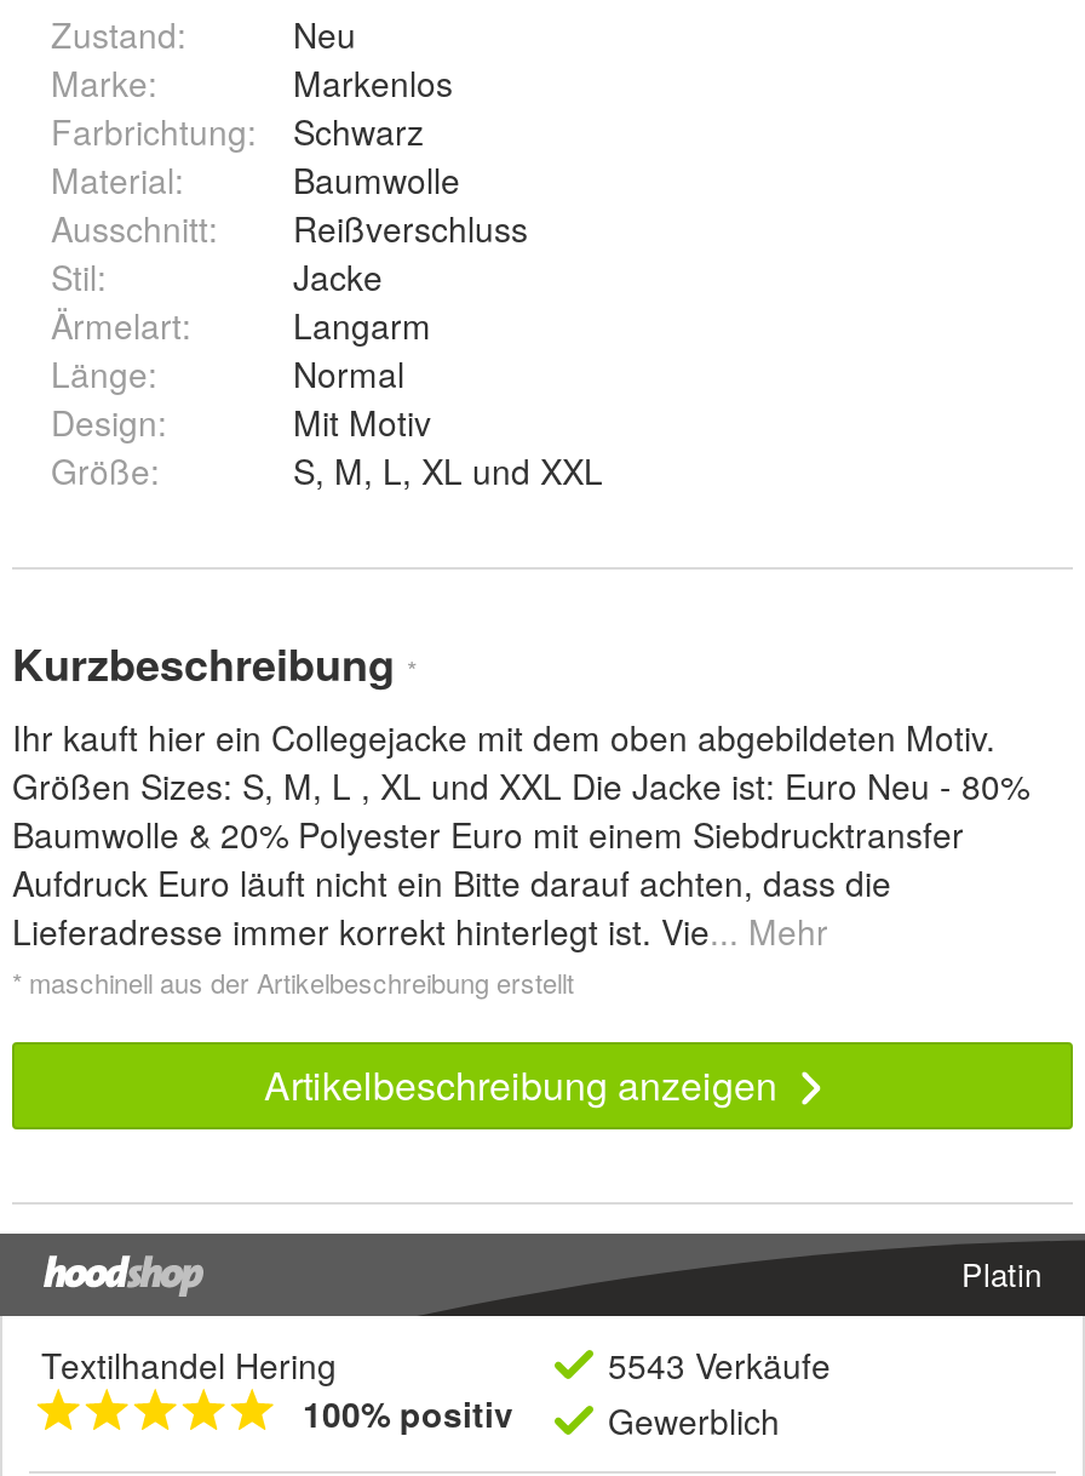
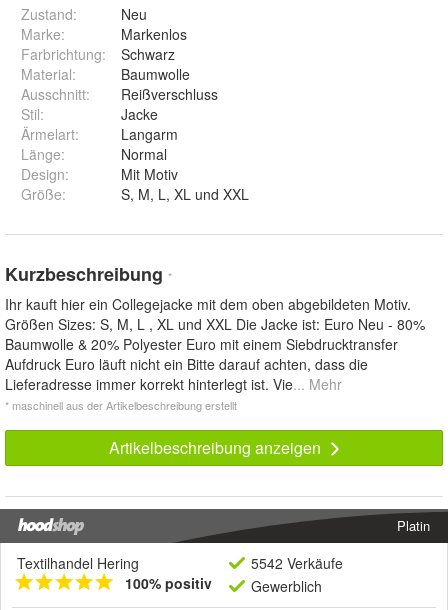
[608,1341,831,1389] 5543 Verkäufe -> [251,553,343,573] 5542 Verkäufe

